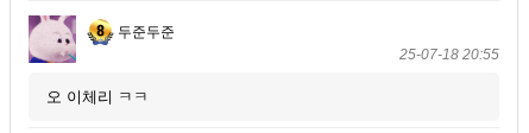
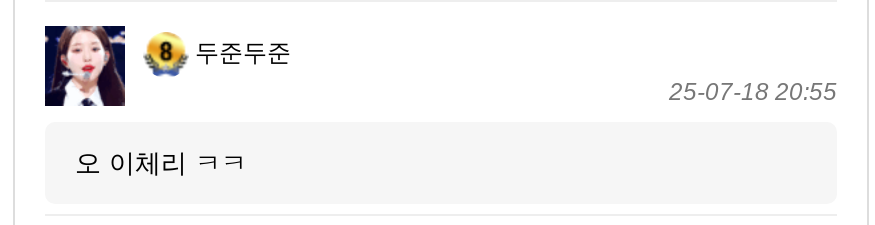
[27,14,77,64] [image] -> [43,24,127,108] [image]

